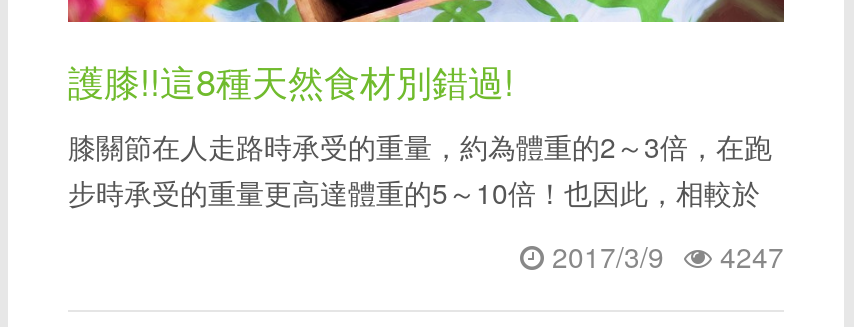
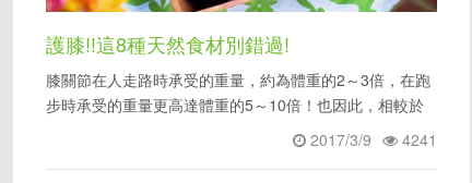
[544,236,784,276] 2017/3/9 4247 -> [306,129,437,150] 2017/3/9 4241

